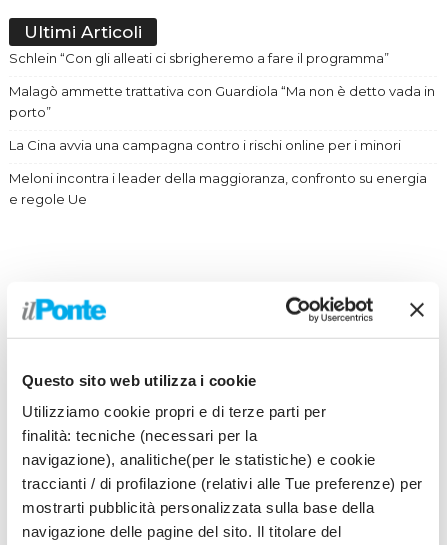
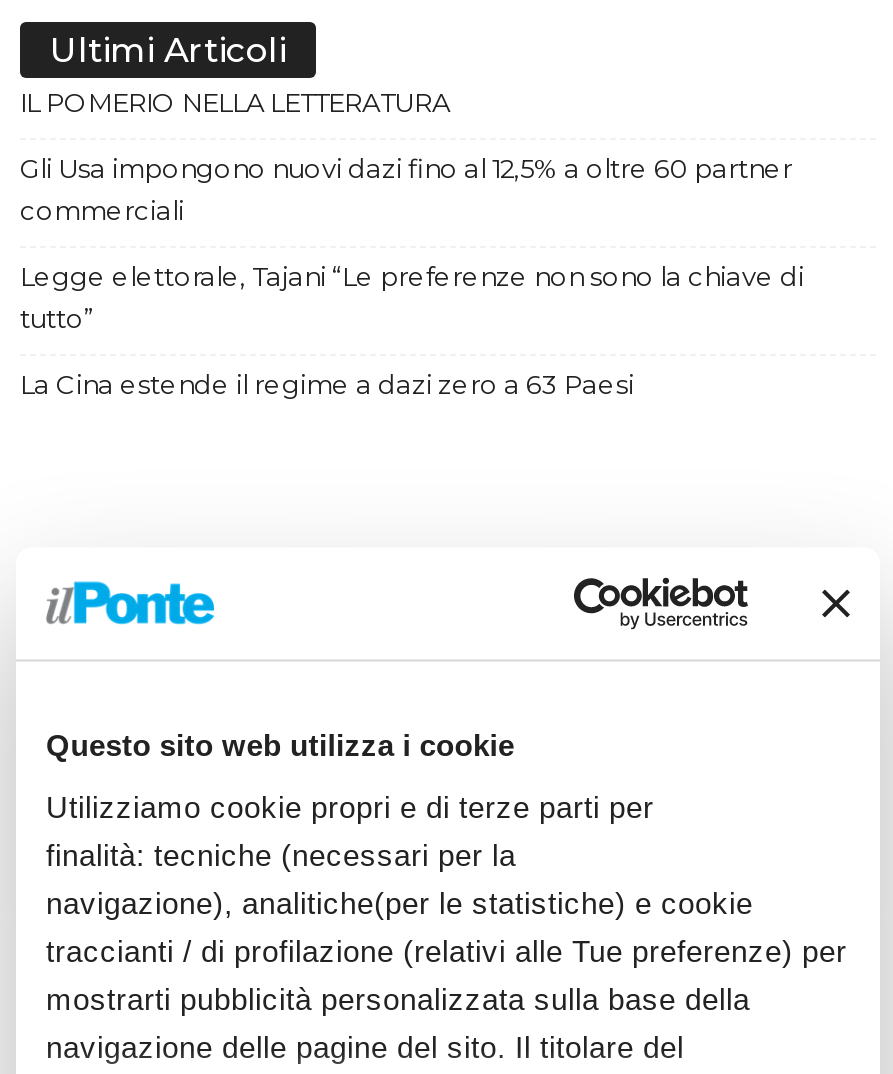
[9,50,389,66] Schlein “Con gli alleati ci sbrigheremo a fare il programma” -> [20,87,450,119] IL POMERIO NELLA LETTERATURA
[9,83,435,120] Malagò ammette trattativa con Guardiola “Ma non è detto vada in | porto” -> [20,153,792,227] Gli Usa impongono nuovi dazi fino al 12,5% a oltre 60 partner | commerciali
[9,137,401,153] La Cina avvia una campagna contro i rischi online per i minori -> [20,261,804,335] Legge elettorale, Tajani “Le preferenze non sono la chiave di | tutto”
[9,170,427,207] Meloni incontra i leader della maggioranza, confronto su energia | e regole Ue -> [20,369,634,401] La Cina estende il regime a dazi zero a 63 Paesi

